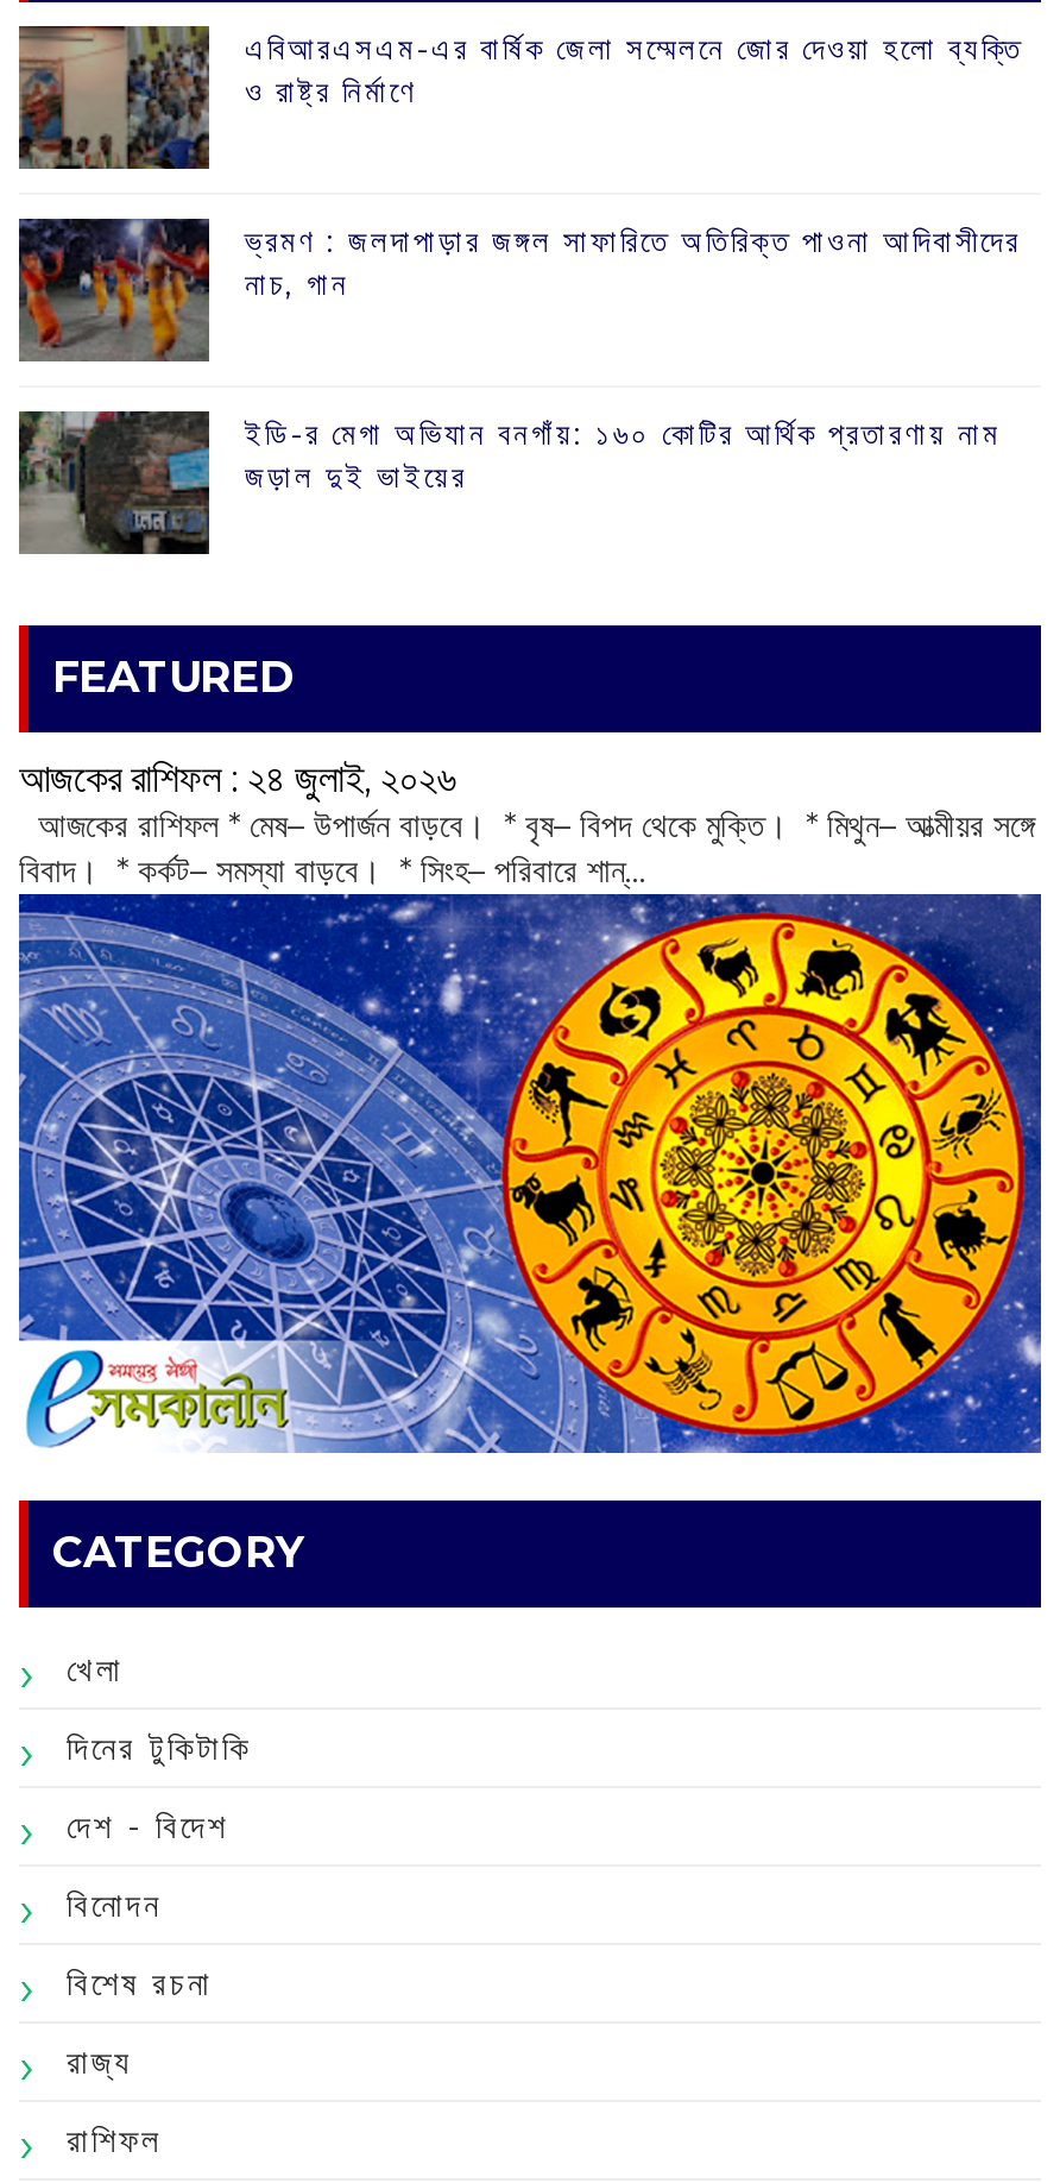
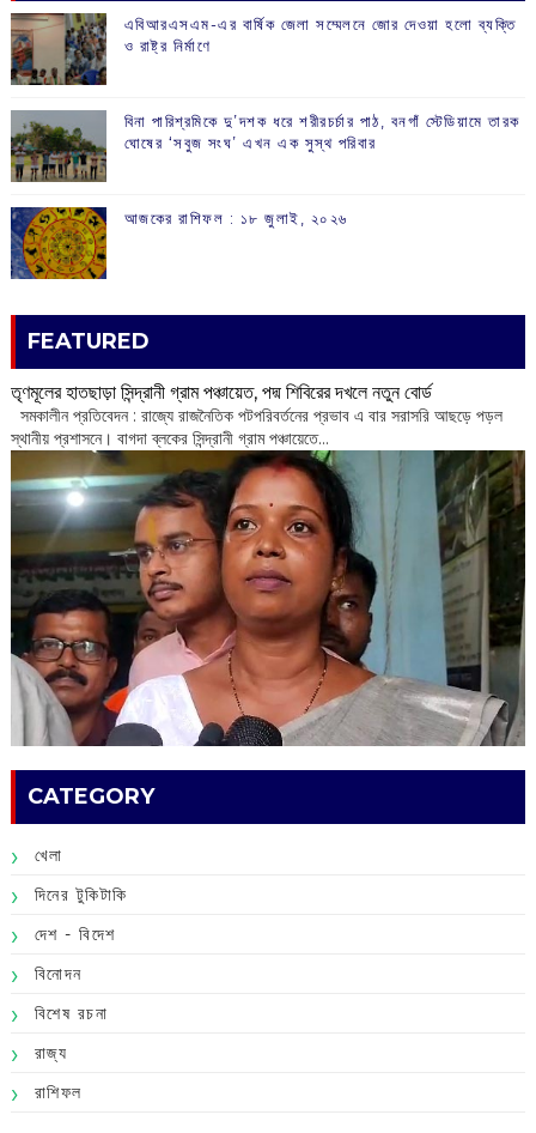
[19,219,1021,359] [image] | ‌ভ্রমণ : জলদাপাড়ার জঙ্গল সাফারিতে অতিরিক্ত পাওনা আদিবাসীদের | নাচ, গান -> [11,111,520,181] [image] | বিনা পারিশ্রমিকে দু’দশক ধরে শরীরচর্চার পাঠ, বনগাঁ স্টেডিয়ামে তারক | ঘোষের ‘সবুজ সংঘ’ এখন এক সুস্থ পরিবার
[19,409,1001,556] [image] | ইডি-র মেগা অভিযান বনগাঁয়: ১৬০ কোটির আর্থিক প্রতারণায় নাম | জড়াল দুই ভাইয়ের -> [10,206,348,280] [image] | আজকের রাশিফল :‌ ‌‌১৮ জুলাই, ২০২৬
[19,755,1036,892] আজকের রাশিফল :‌ ‌‌২৪ জুলাই, ২০২৬ | ‌ আজকের রাশিফল * মেষ– উপার্জন বাড়বে। * বৃষ– বিপদ থেকে মুক্তি। * মিথুন– আত্মীয়র সঙ্গে | বিবাদ। * কর্কট– সমস্যা বাড়বে। * সিংহ– পরিবারে শান্... -> [11,380,502,449] তৃণমূলের হাতছাড়া সিন্দ্রানী গ্রাম পঞ্চায়েত, পদ্ম শিবিরের দখলে নতুন বোর্ড | সমকালীন প্রতিবেদন : রাজ্যে রাজনৈতিক পটপরিবর্তনের প্রভাব এ বার সরাসরি আছড়ে পড়ল | স্থানীয় প্রশাসনে। বাগদা ব্লকের সিন্দ্রানী গ্রাম পঞ্চায়েতে...
[17,892,1043,1455] [image] -> [10,450,526,747] [image]

